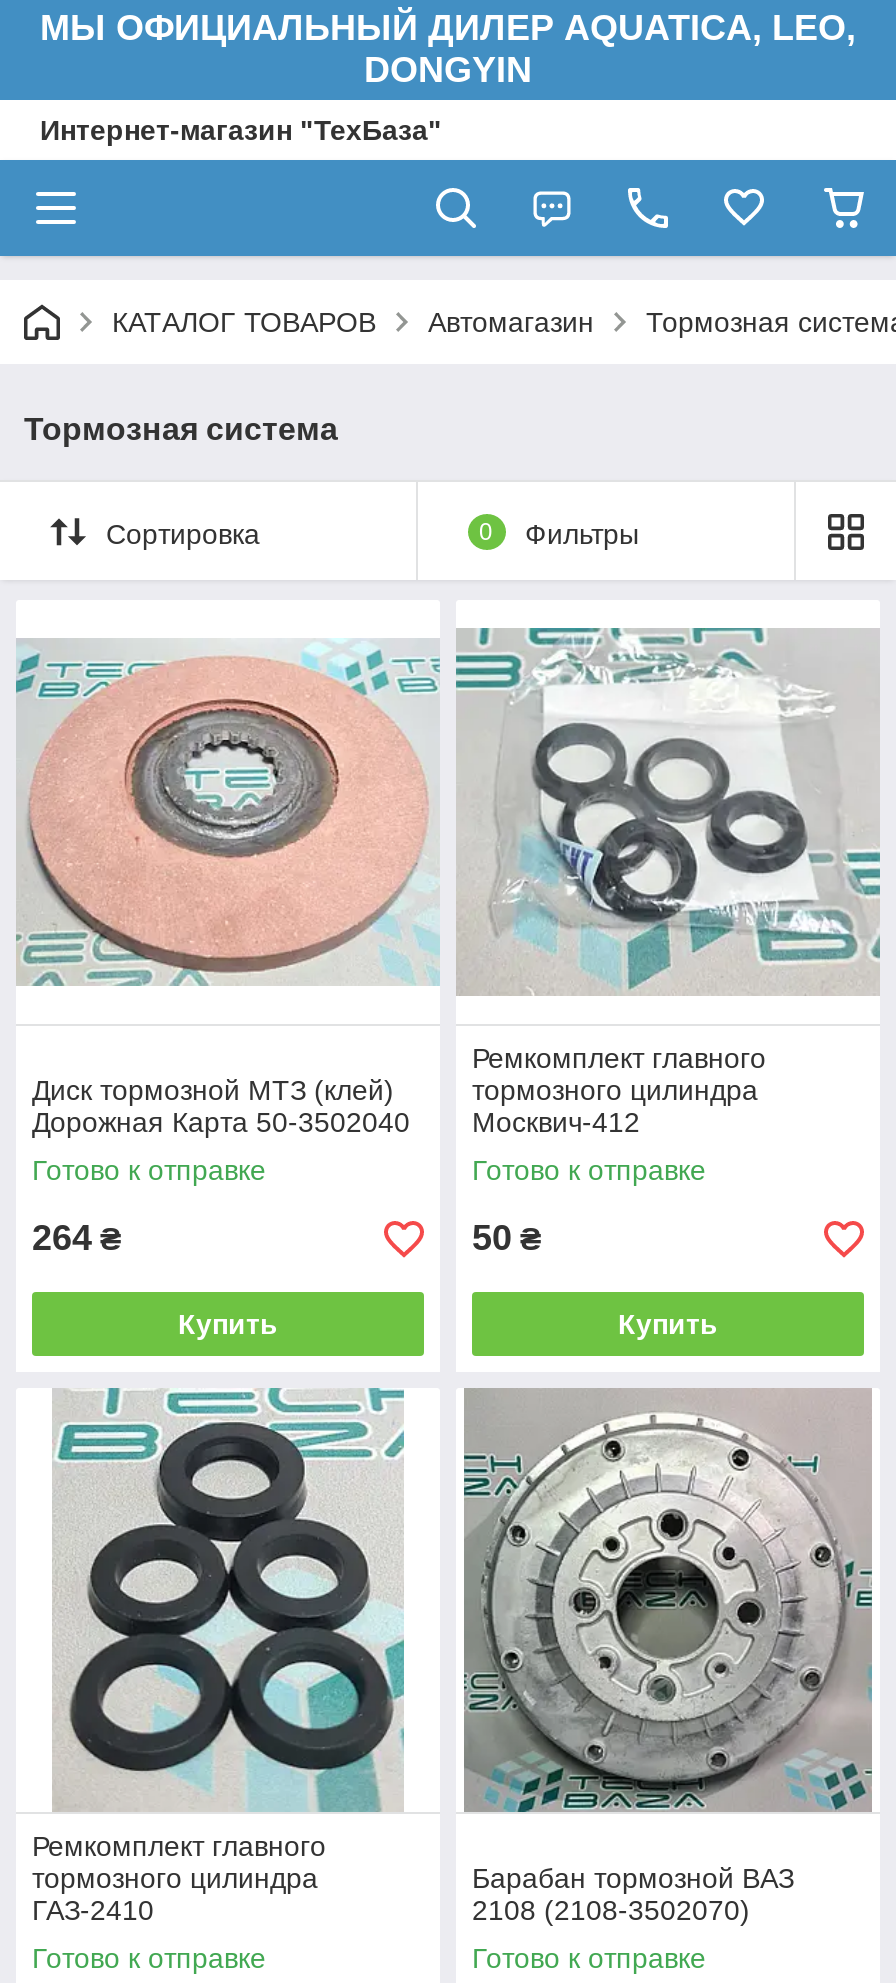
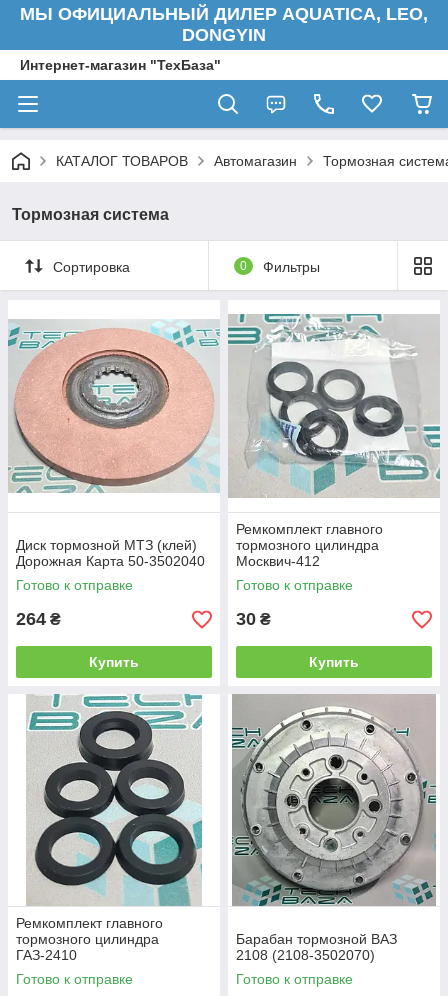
[472,1218,542,1258] 50 ₴ -> [236,609,271,629] 30 ₴

